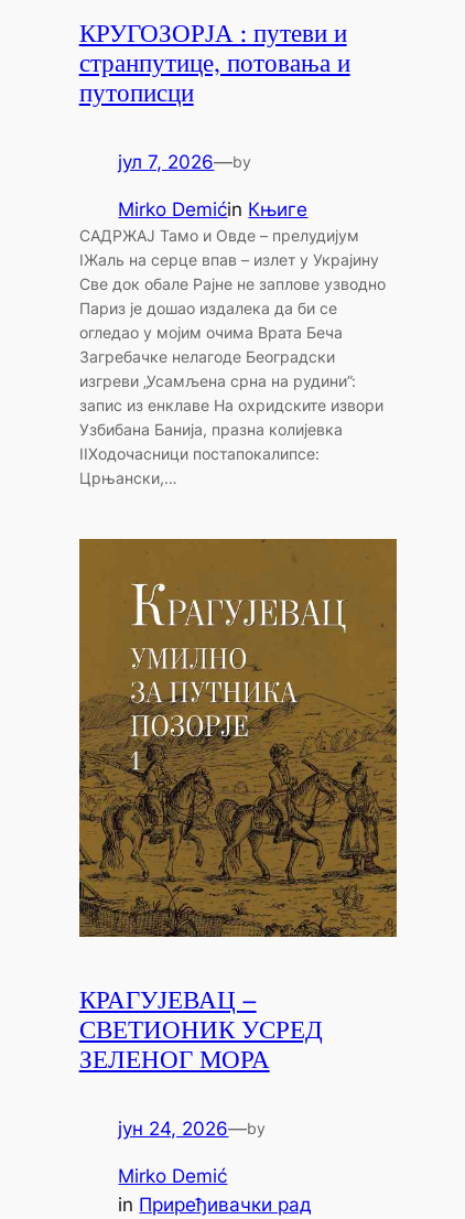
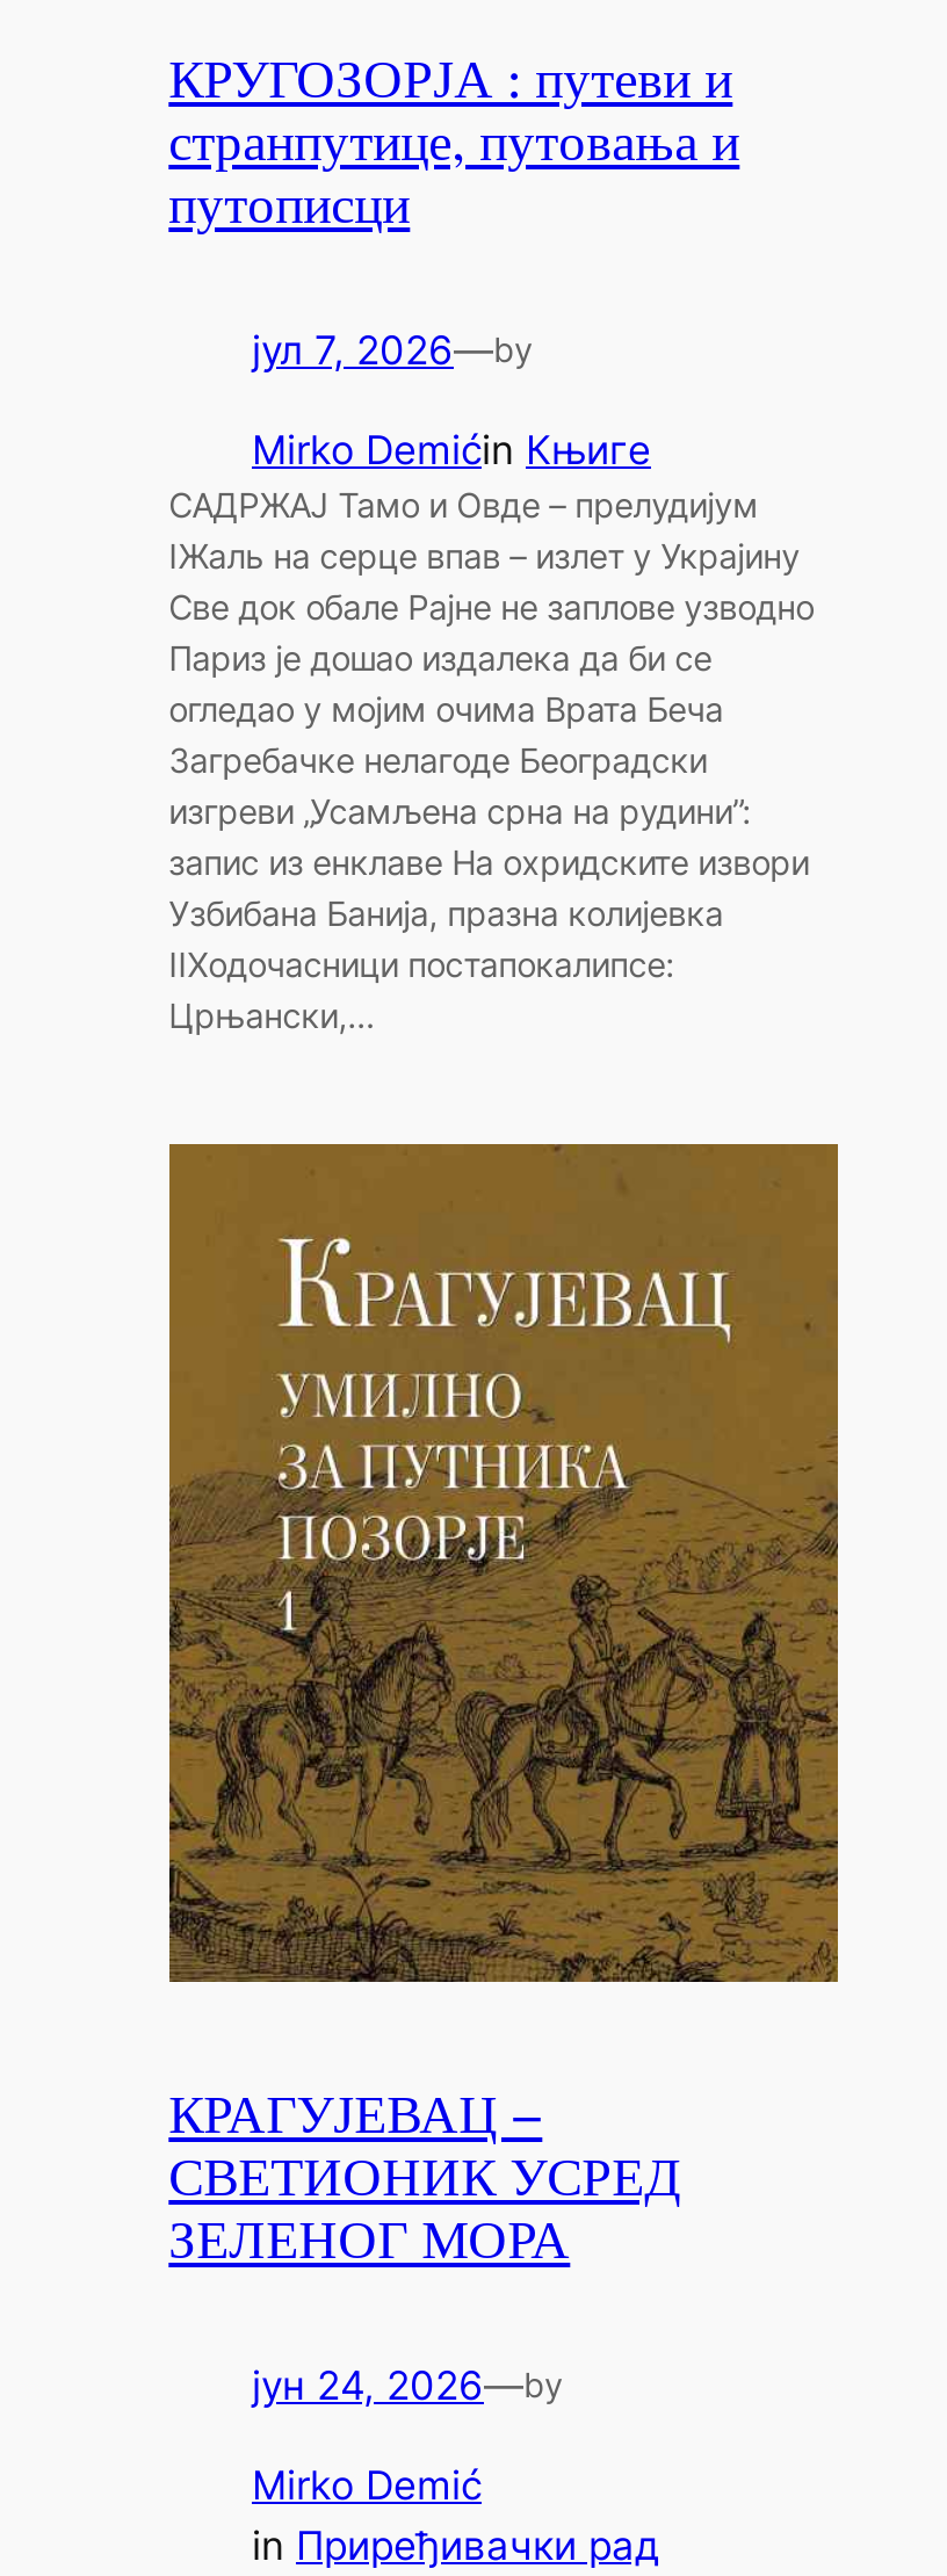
[79,47,350,81] странпутице, потовања и -> [169,108,740,180] странпутице, путовања и

